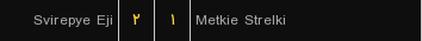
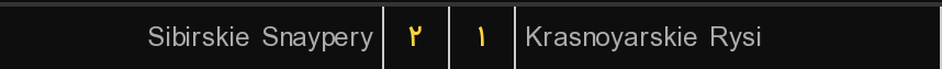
[33,9,113,32] Svirepye Eji -> [147,18,373,59] Sibirskie Snaypery
[196,9,286,32] Metkie Strelki -> [525,18,762,59] Krasnoyarskie Rysi

